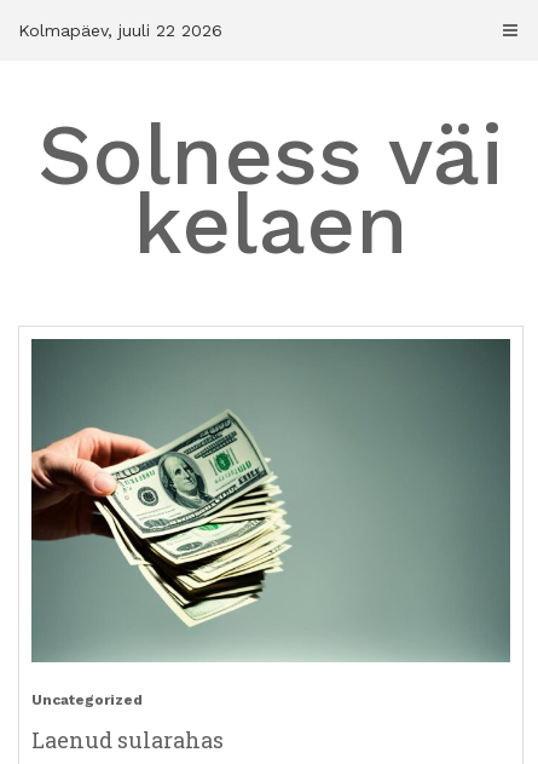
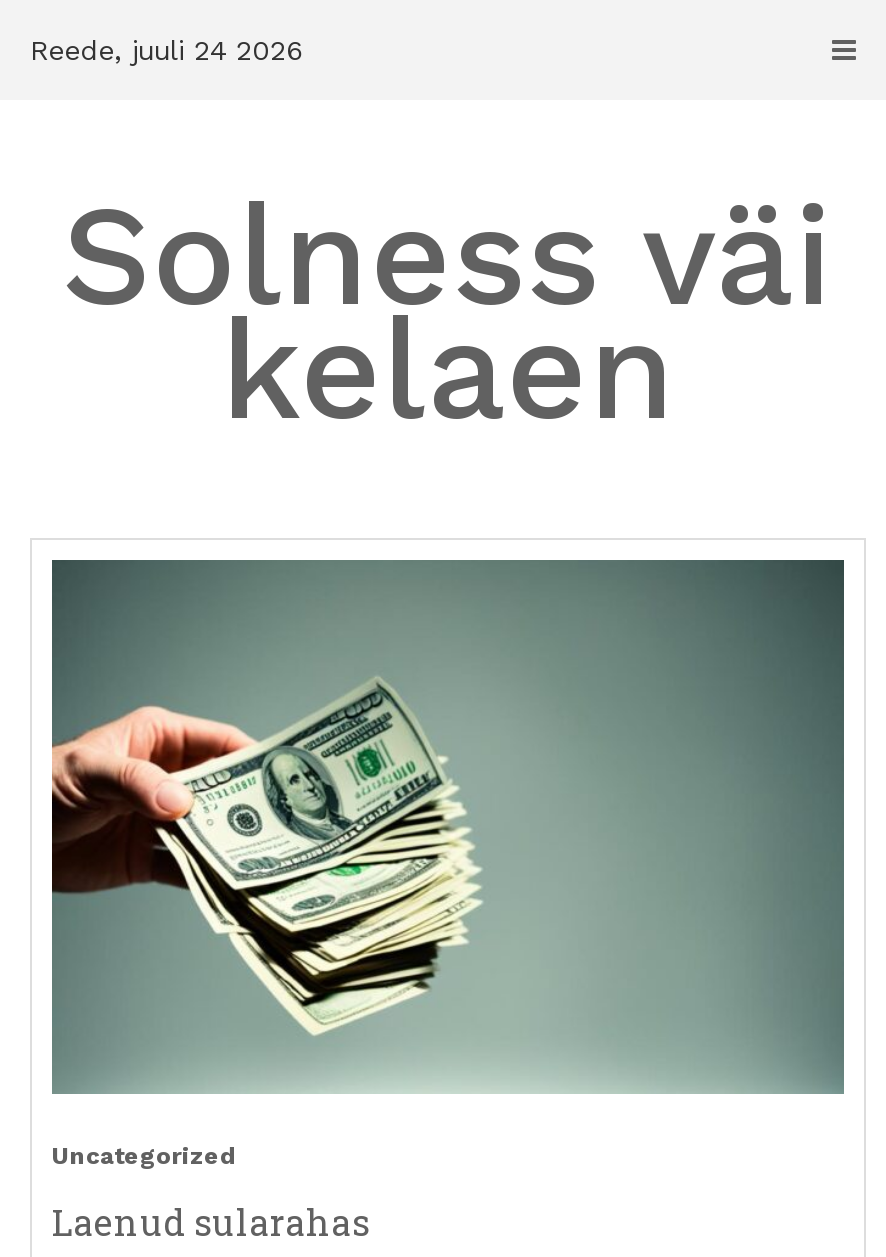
[18,21,222,40] Kolmapäev, juuli 22 2026 -> [30,34,304,66] Reede, juuli 24 2026

